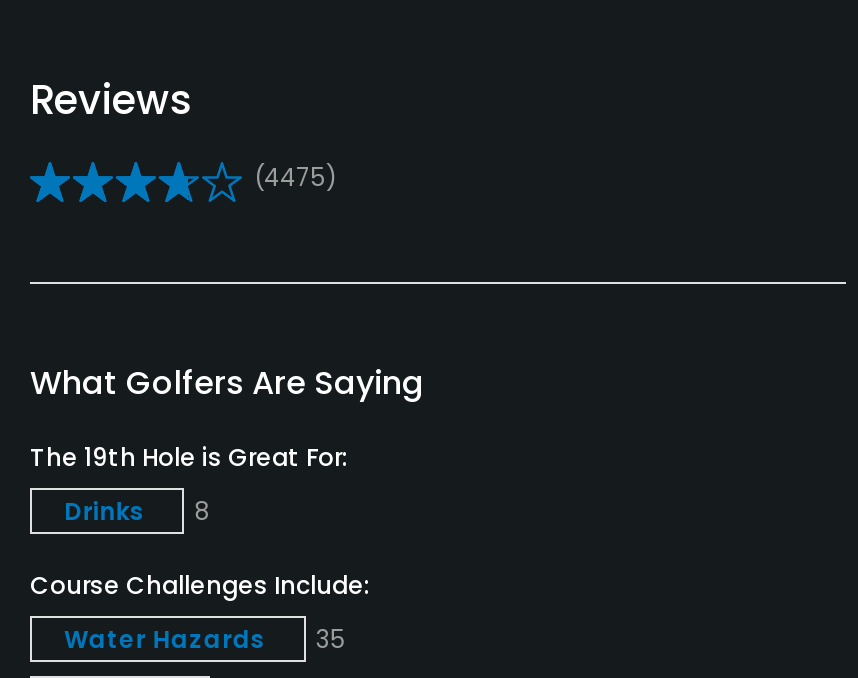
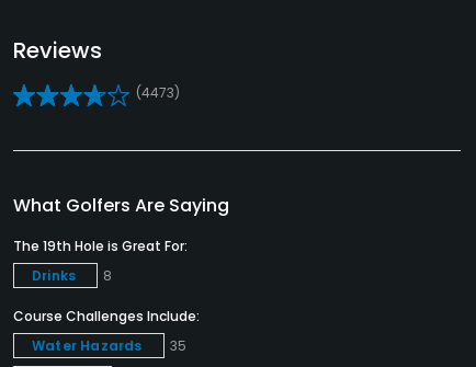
[254,161,336,195] (4475) -> [136,84,180,102] (4473)

